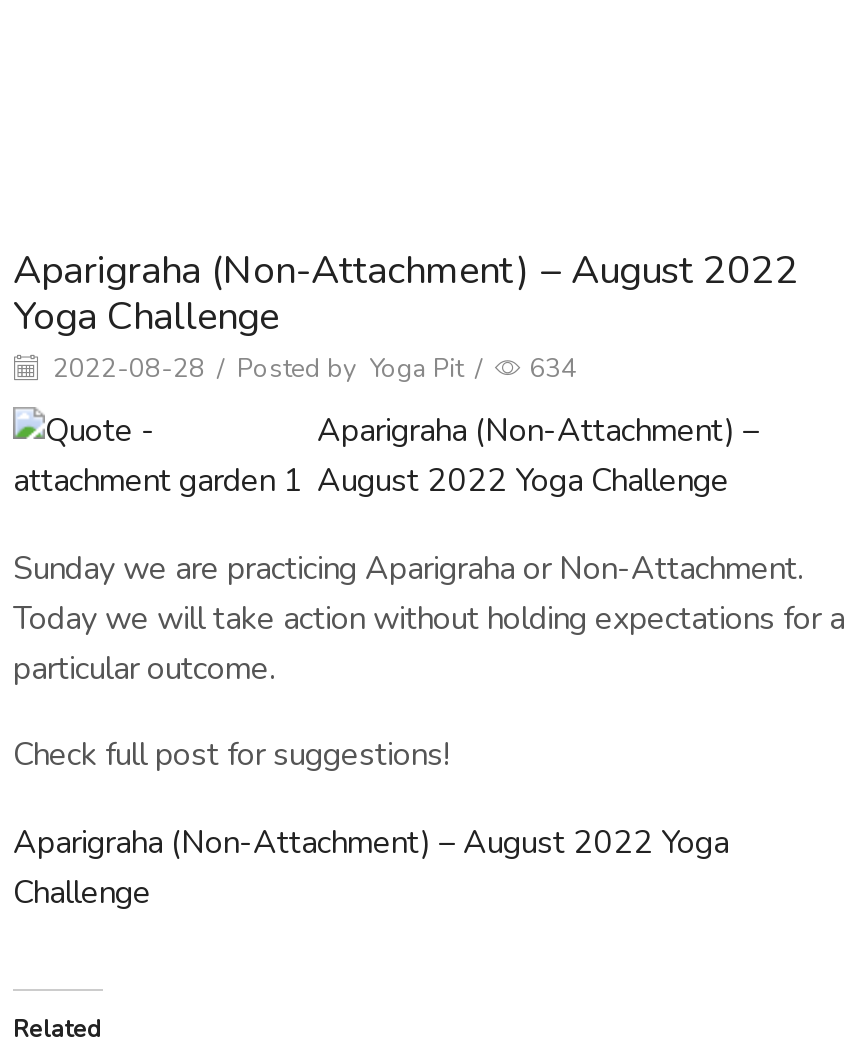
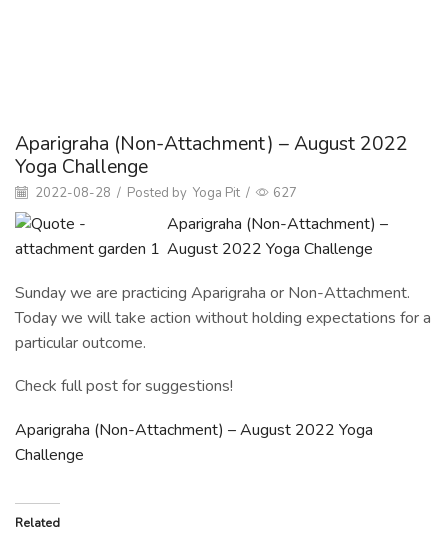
[47,351,577,387] 2022-08-28 / Posted by Yoga Pit / 634 -> [32,184,297,202] 2022-08-28 / Posted by Yoga Pit / 627

